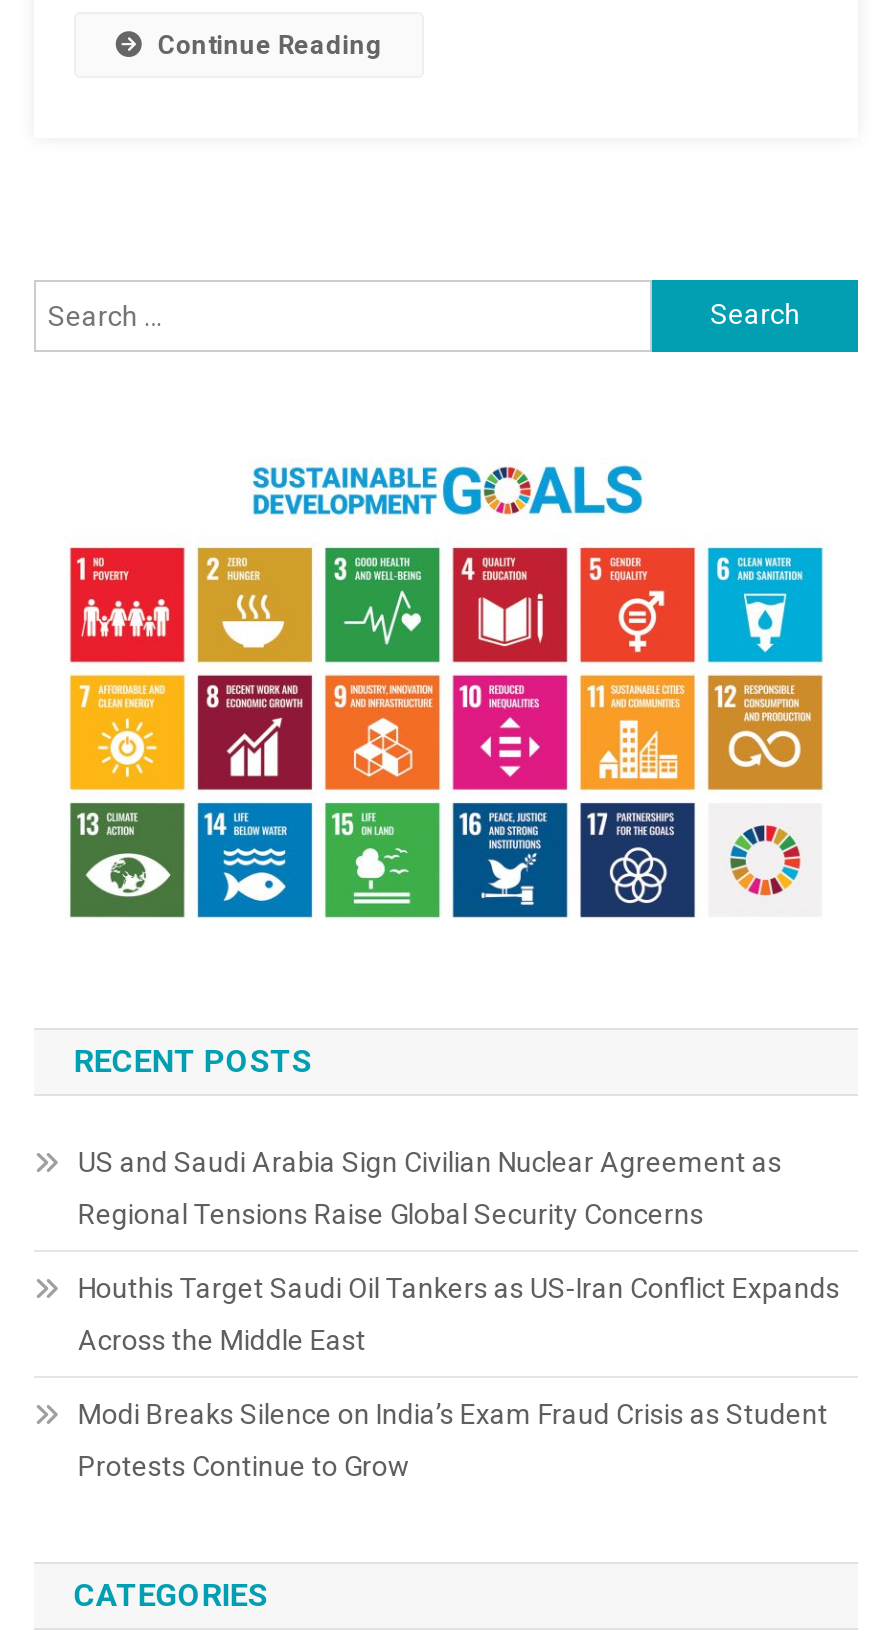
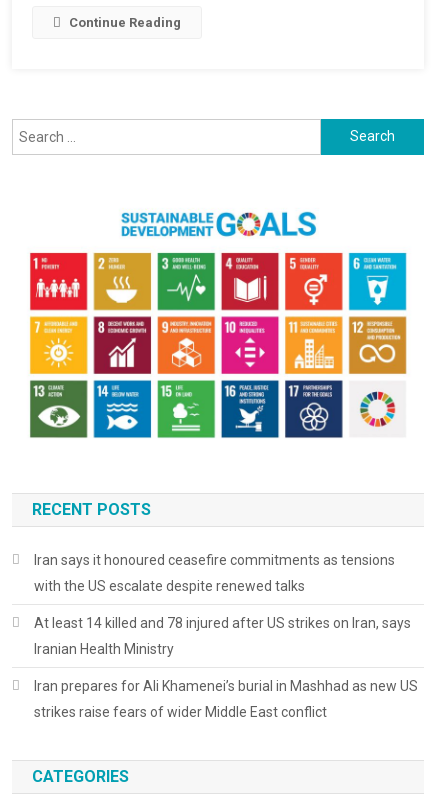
[78,1146,782,1178] US and Saudi Arabia Sign Civilian Nuclear Agreement as -> [34,552,395,568] Iran says it honoured ceasefire commitments as tensions
[78,1198,704,1230] Regional Tensions Raise Global Security Concerns -> [34,578,305,594] with the US escalate despite renewed talks
[78,1272,840,1304] Houthis Target Saudi Oil Tankers as US-Iran Conflict Expands -> [34,615,411,631] At least 14 killed and 78 injured after US strikes on Iran, says
[78,1324,366,1356] Across the Middle East -> [34,641,174,657] Iranian Health Ministry
[78,1398,828,1430] Modi Breaks Silence on India’s Exam Fraud Crisis as Student -> [34,678,418,694] Iran prepares for Ali Khamenei’s burial in Mashhad as new US
[78,1450,410,1482] Protests Continue to Grow -> [34,704,327,720] strikes raise fears of wider Middle East conflict

